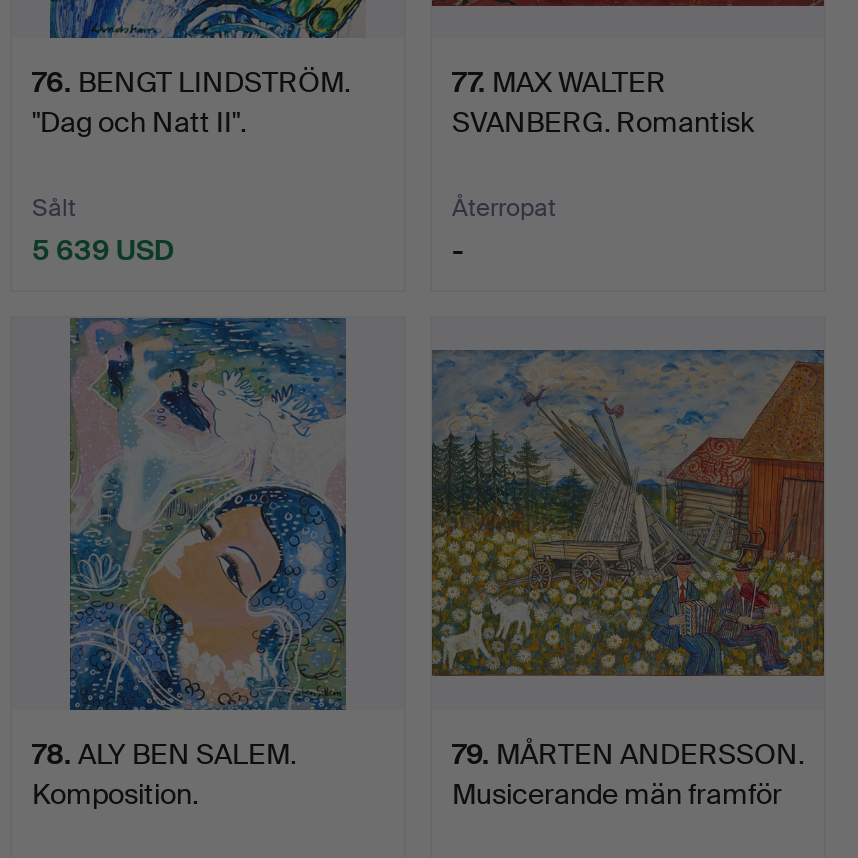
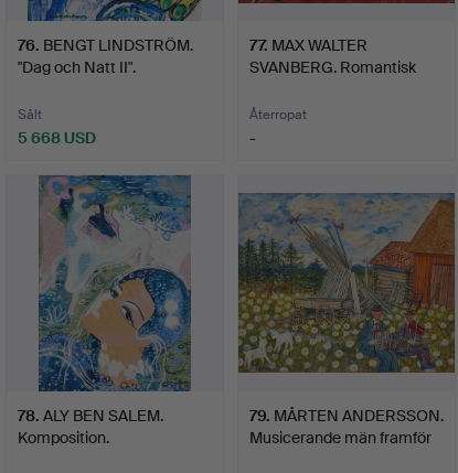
[32,232,174,268] 5 639 USD -> [18,128,96,148] 5 668 USD

